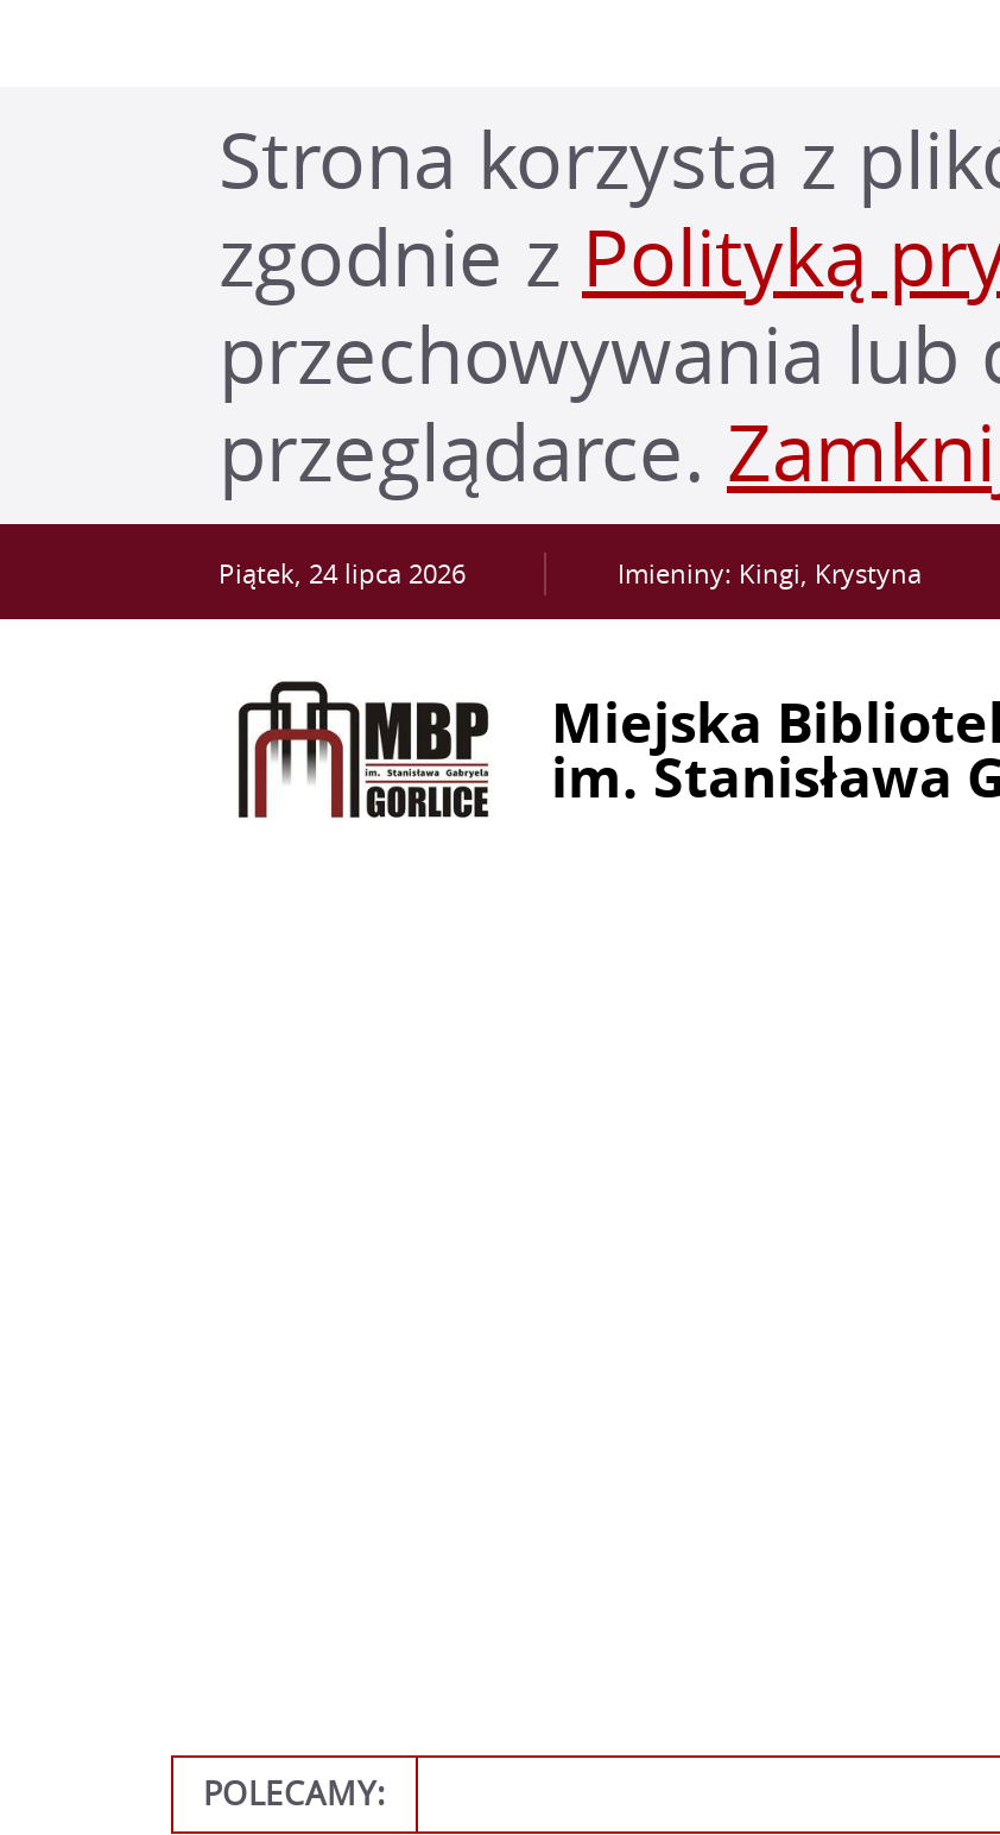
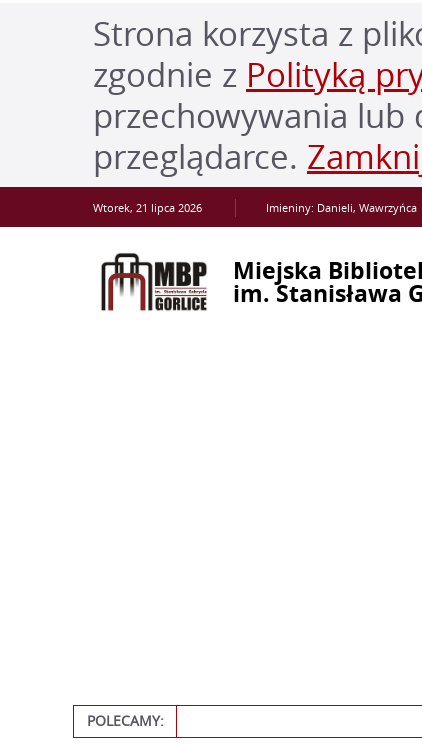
[219,557,473,591] Piątek, 24 lipca 2026 -> [93,201,205,215] Wtorek, 21 lipca 2026
[618,557,922,591] Imieniny: Kingi, Krystyna -> [266,201,417,215] Imieniny: Danieli, Wawrzyńca

